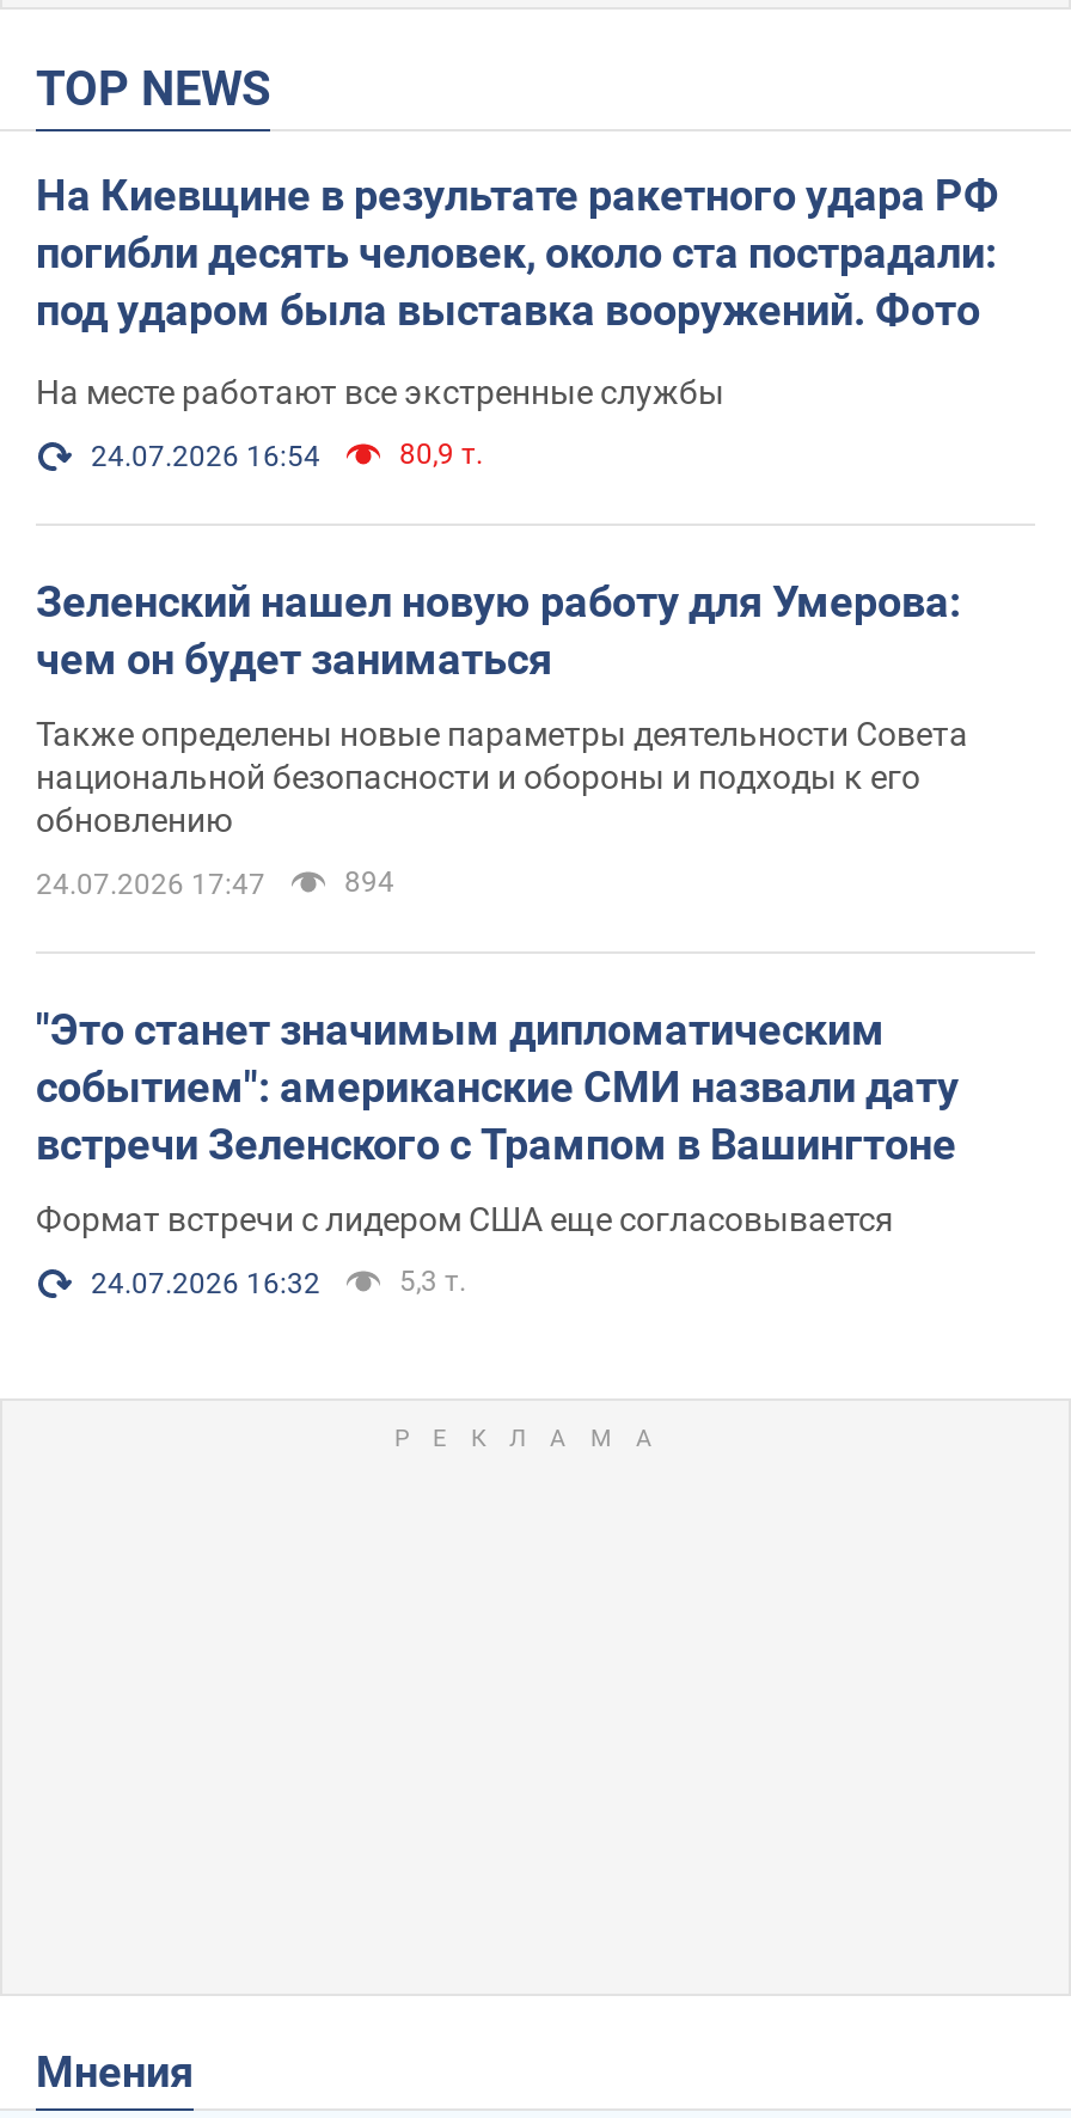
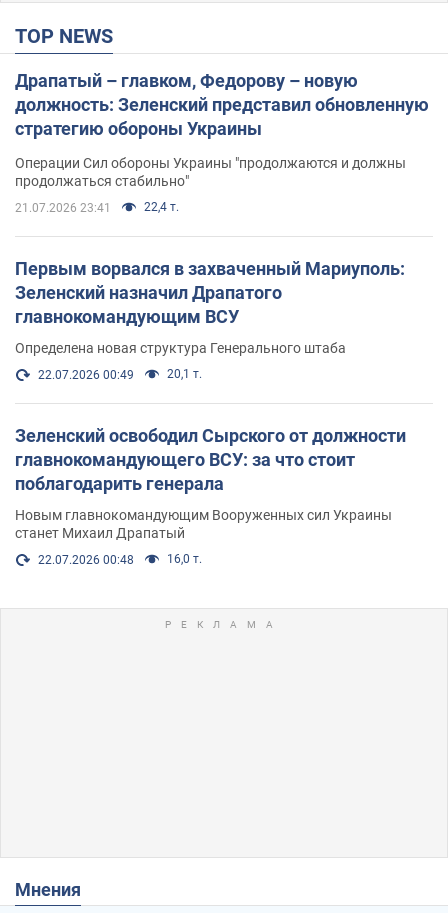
[36,169,999,334] На Киевщине в результате ракетного удара РФ | погибли десять человек, около ста пострадали: | под ударом была выставка вооружений. Фото -> [15,70,429,139] Драпатый – главком, Федорову – новую | должность: Зеленский представил обновленную | стратегию обороны Украины
[36,372,724,410] На месте работают все экстренные службы -> [15,155,406,189] Операции Сил обороны Украины "продолжаются и должны | продолжаться стабильно"
[91,437,483,473] 24.07.2026 16:54 | 80,9 т. -> [15,200,179,215] 21.07.2026 23:41 | 22,4 т.
[36,575,961,683] Зеленский нашел новую работу для Умерова: | чем он будет заниматься -> [15,258,405,327] Первым ворвался в захваченный Мариуполь: | Зеленский назначил Драпатого | главнокомандующим ВСУ
[36,714,968,838] Также определены новые параметры деятельности Совета | национальной безопасности и обороны и подходы к его | обновлению -> [15,340,346,356] Определена новая структура Генерального штаба
[36,865,394,901] 24.07.2026 17:47 | 894 -> [38,367,202,382] 22.07.2026 00:49 | 20,1 т.
[36,1003,959,1168] "Это станет значимым дипломатическим | событием": американские СМИ назвали дату | встречи Зеленского с Трампом в Вашингтоне -> [15,425,406,494] Зеленский освободил Сырского от должности | главнокомандующего ВСУ: за что стоит | поблагодарить генерала
[36,1199,894,1238] Формат встречи с лидером США еще согласовывается -> [15,507,392,541] Новым главнокомандующим Вооруженных сил Украины | станет Михаил Драпатый
[91,1264,466,1300] 24.07.2026 16:32 | 5,3 т. -> [38,552,202,567] 22.07.2026 00:48 | 16,0 т.

